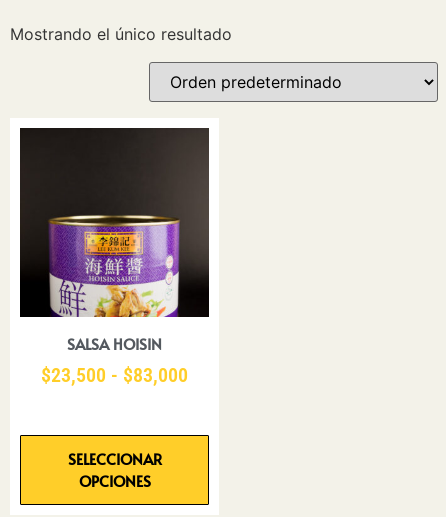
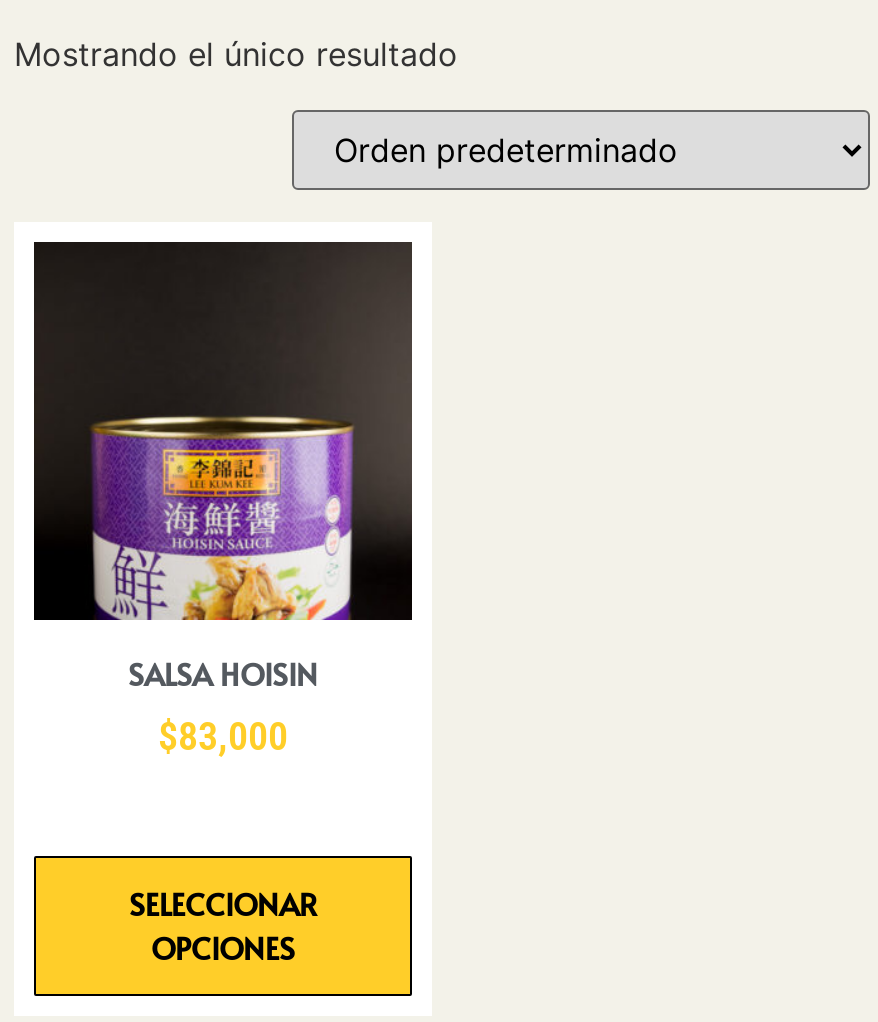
[41,363,188,387] $23,500 - $83,000 -> [158,713,288,761] $83,000

